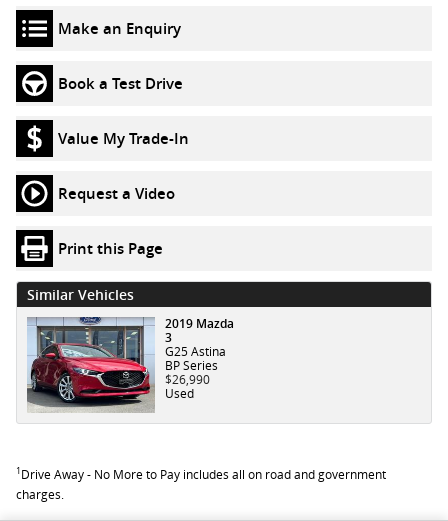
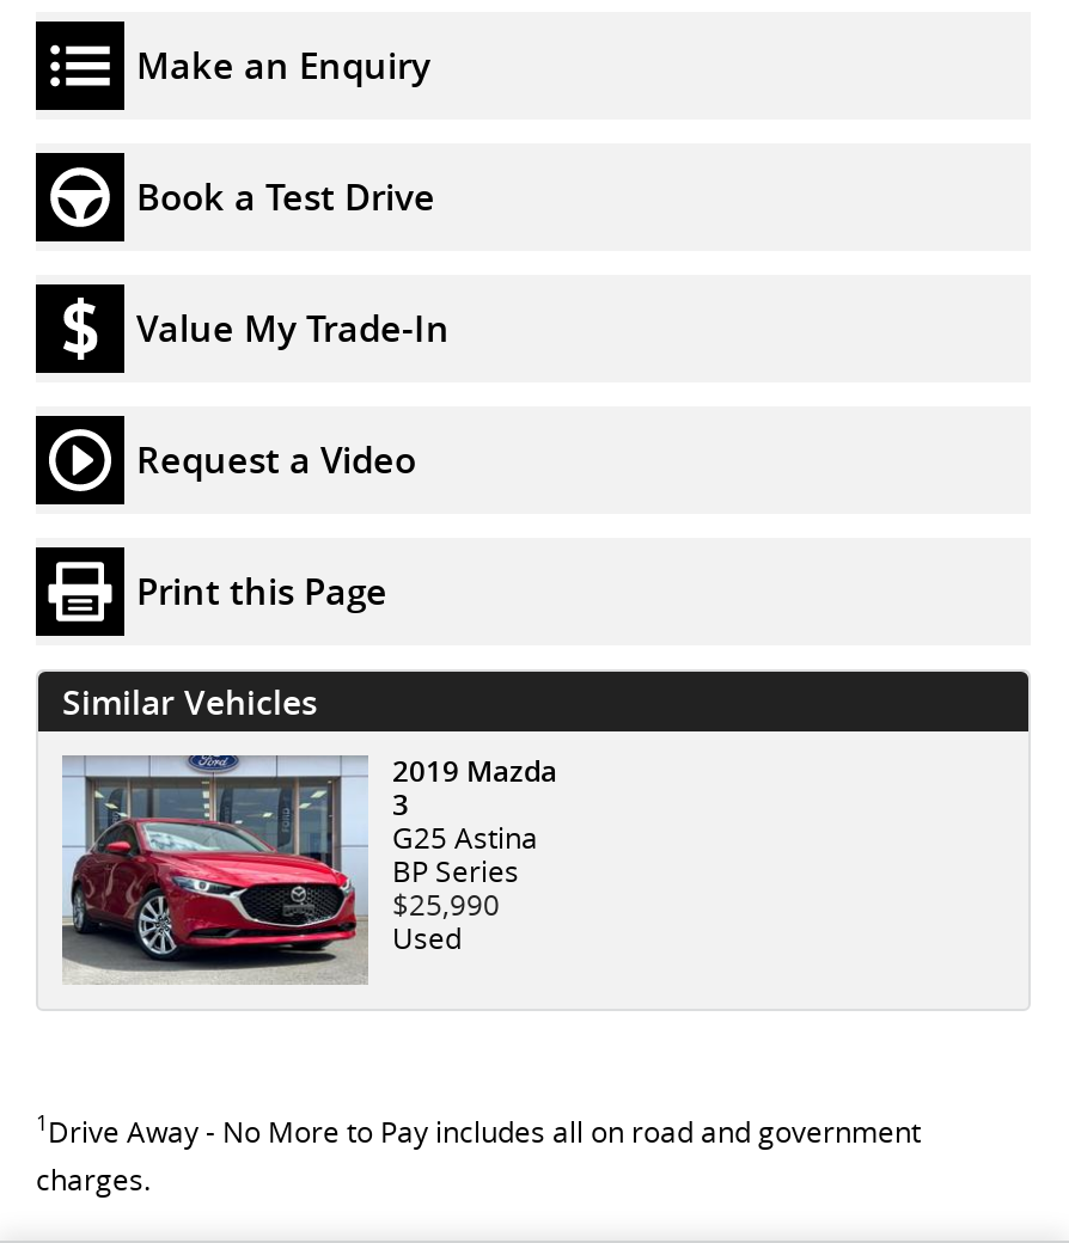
[165,371,210,388] $26,990 -> [392,883,500,924] $25,990

